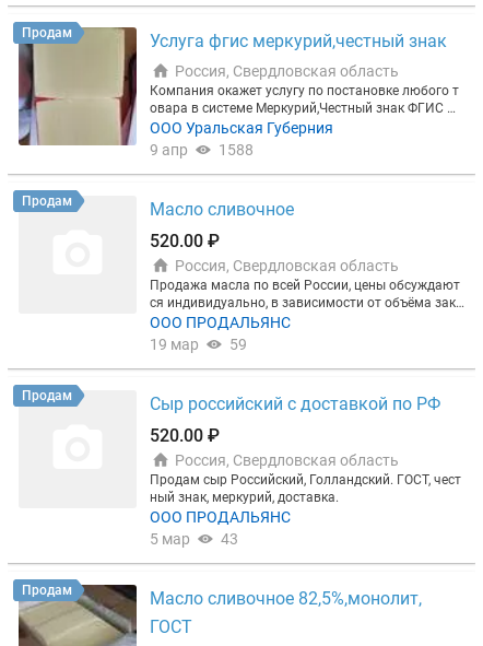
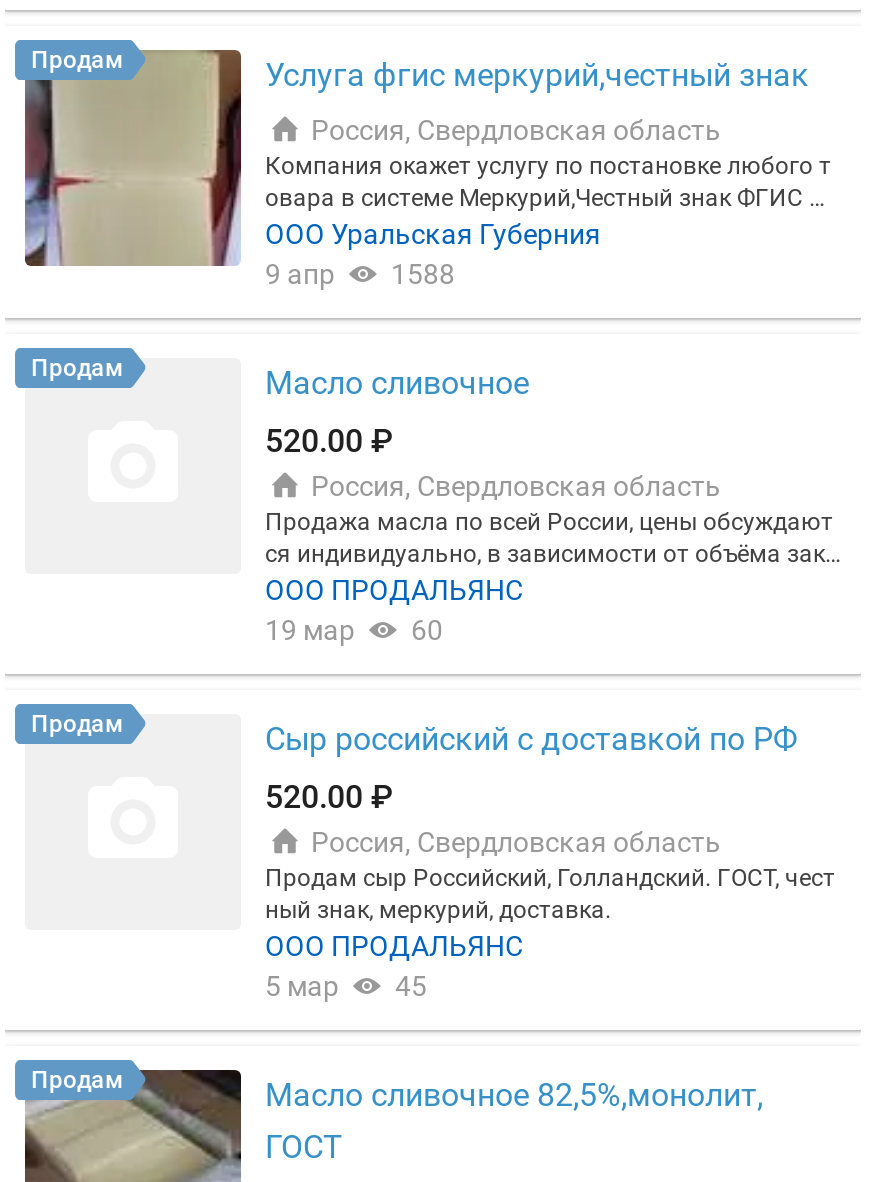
[229,336,247,353] 59 -> [411,614,443,646] 60
[150,530,238,548] 5 мар 43 -> [265,970,427,1002] 5 мар 45

